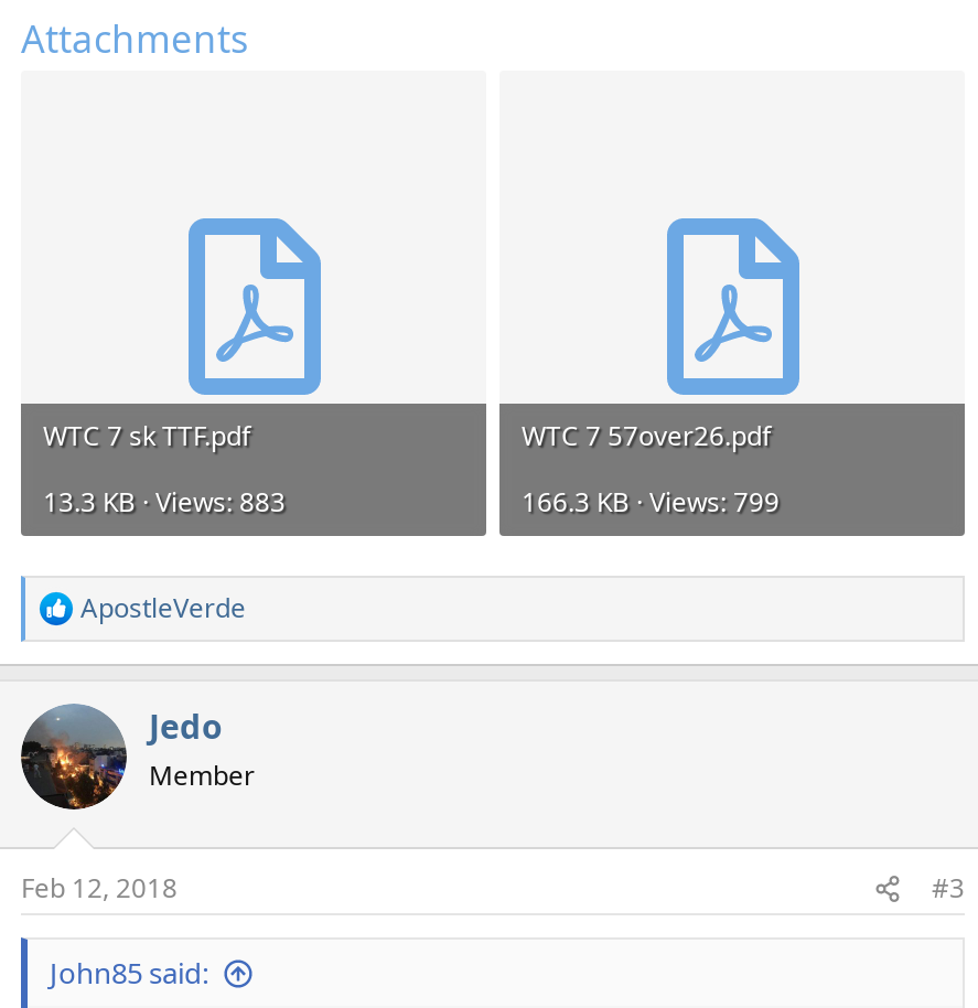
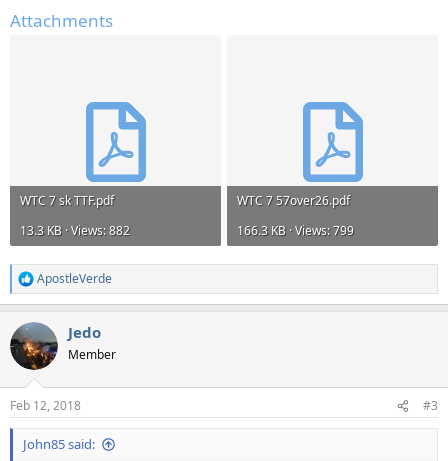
[43,483,286,521] 13.3 KB · Views: 883 -> [20,222,130,239] 13.3 KB · Views: 882

